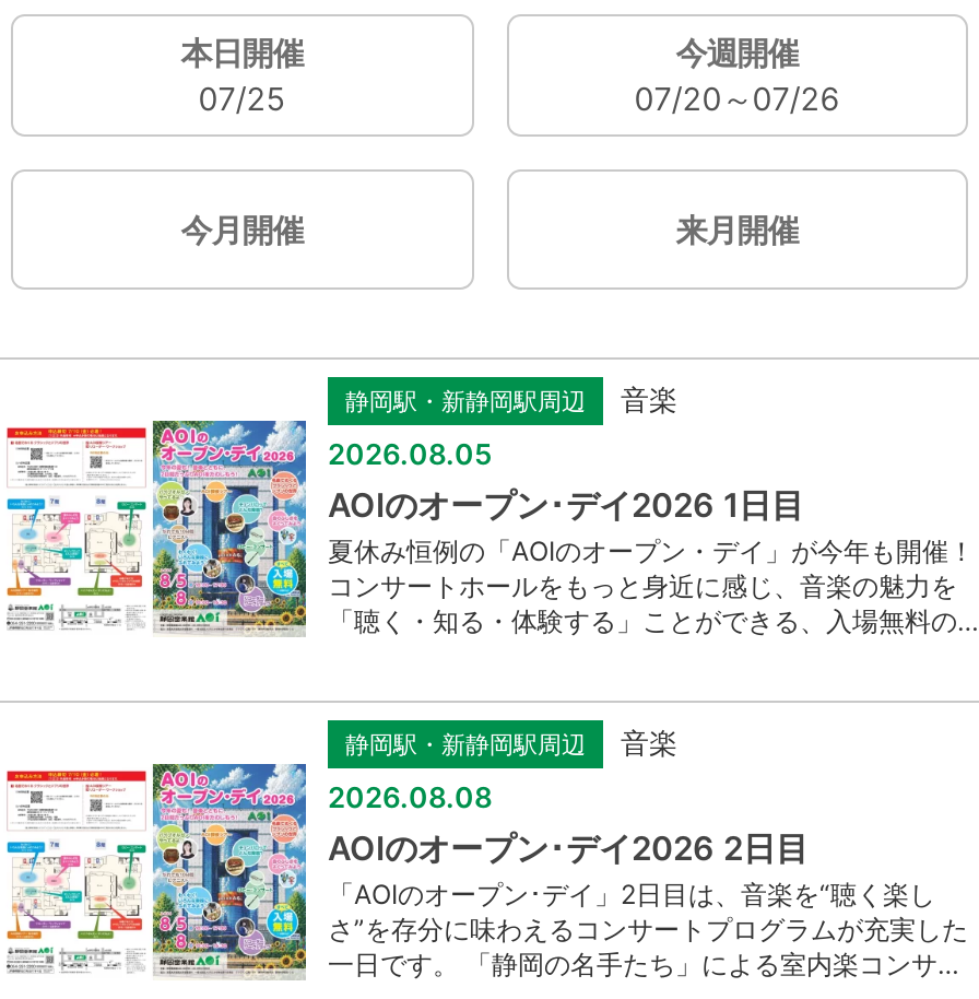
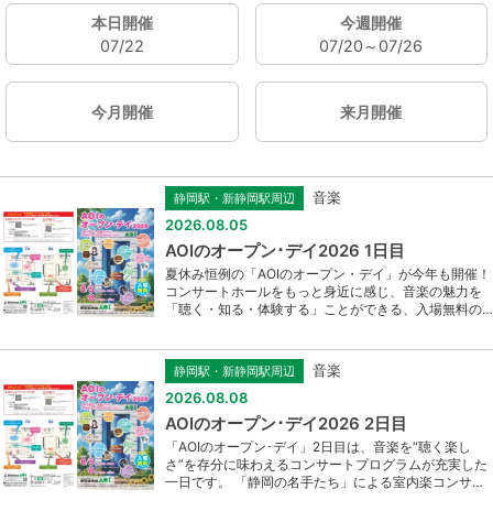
[198,79,286,116] 07/25 -> [100,36,144,55] 07/22

